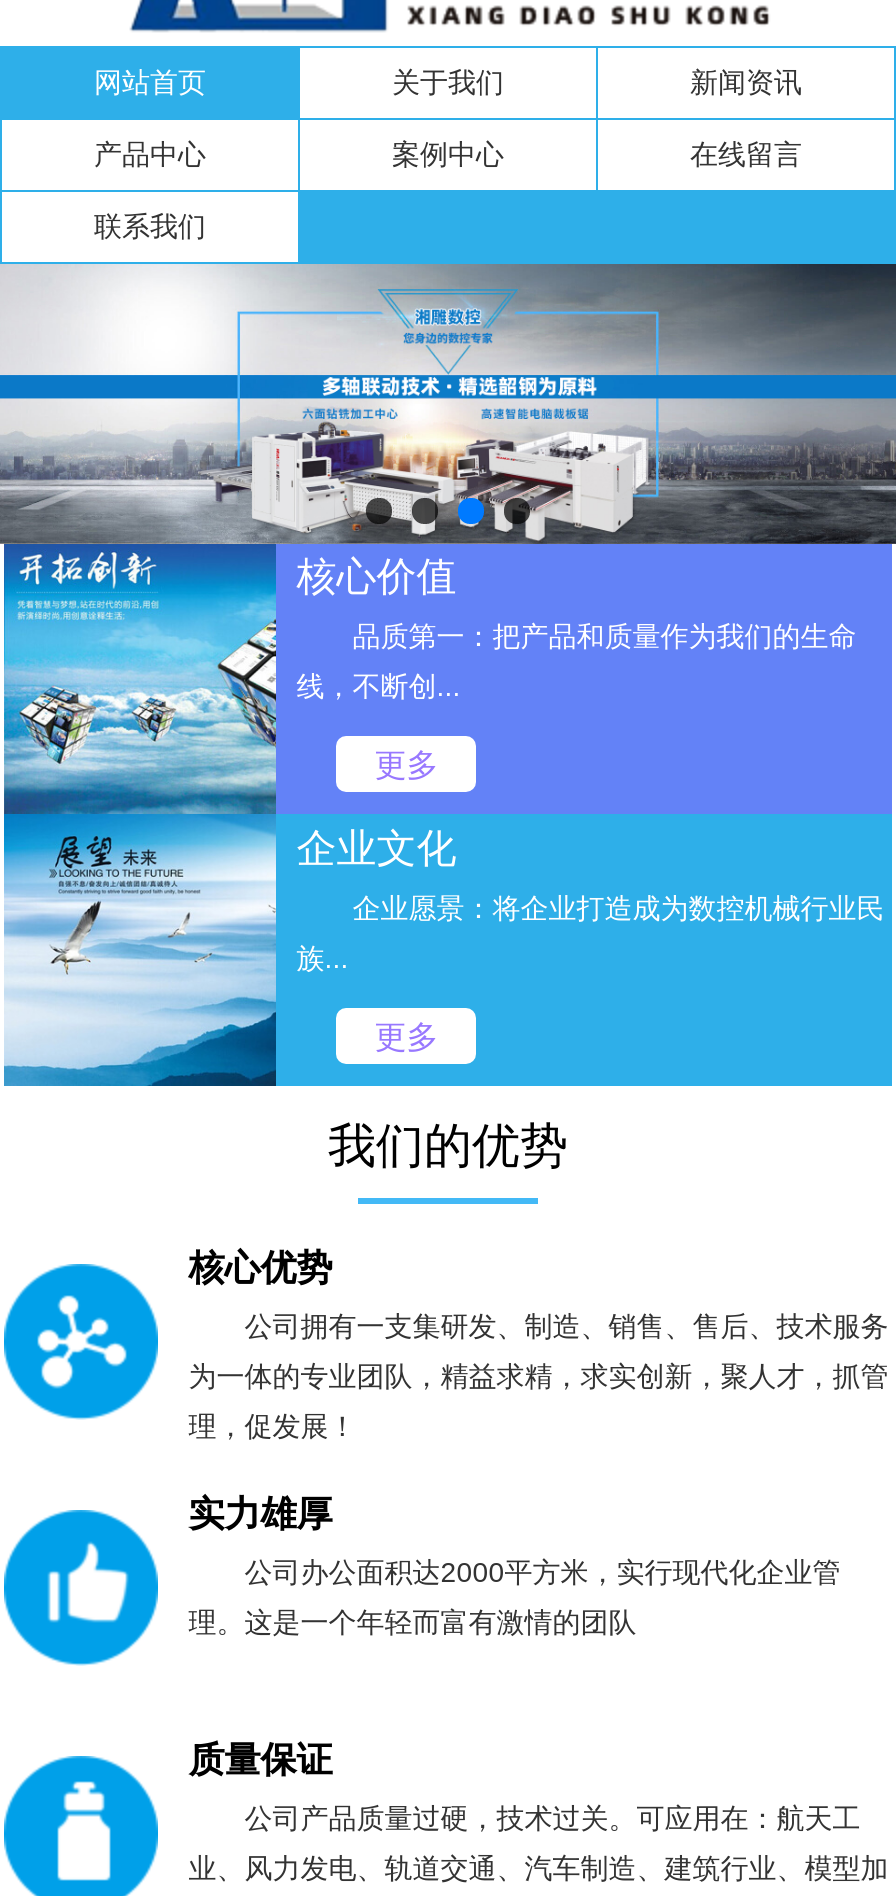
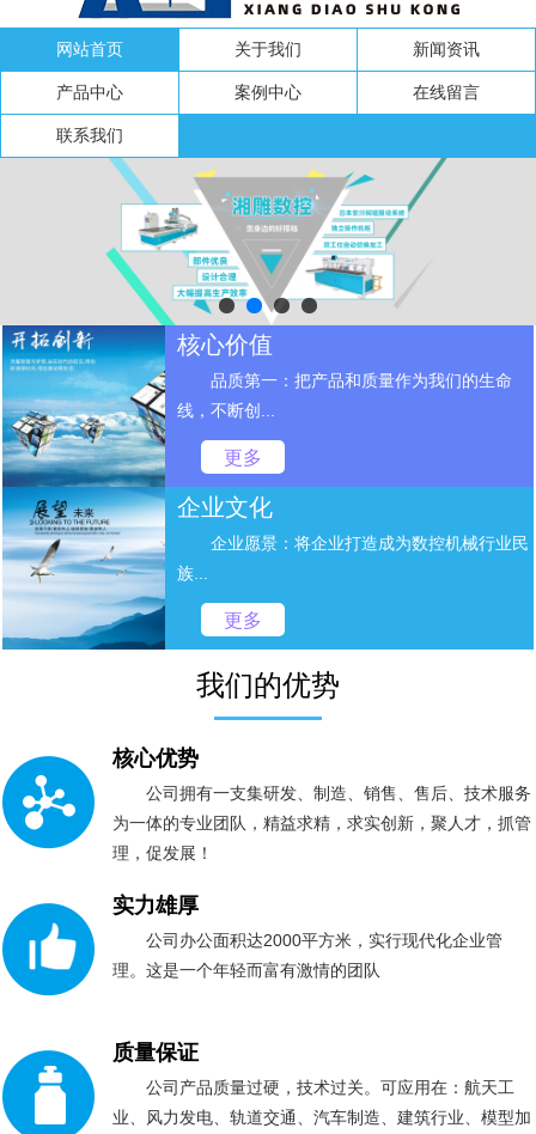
[6,262,890,546] [image] -> [4,157,532,327] [image]

